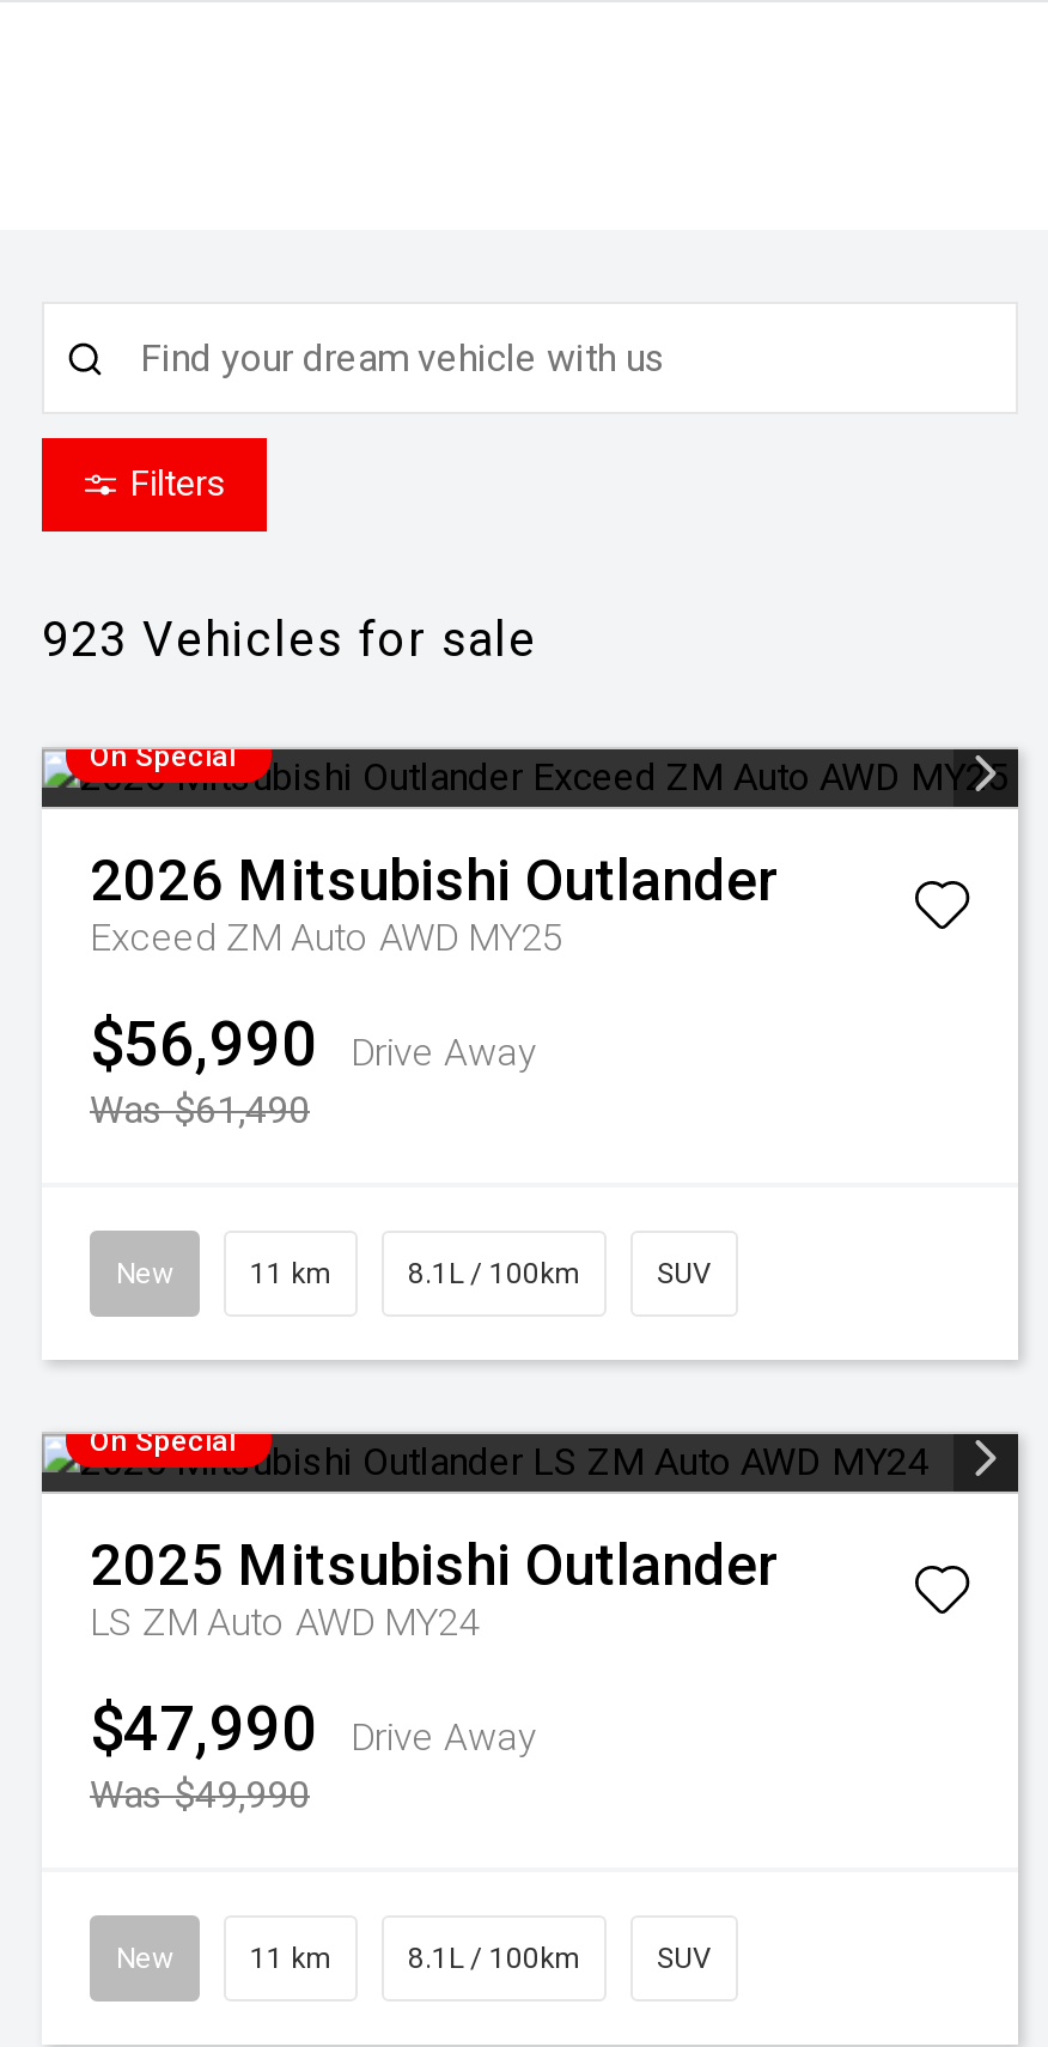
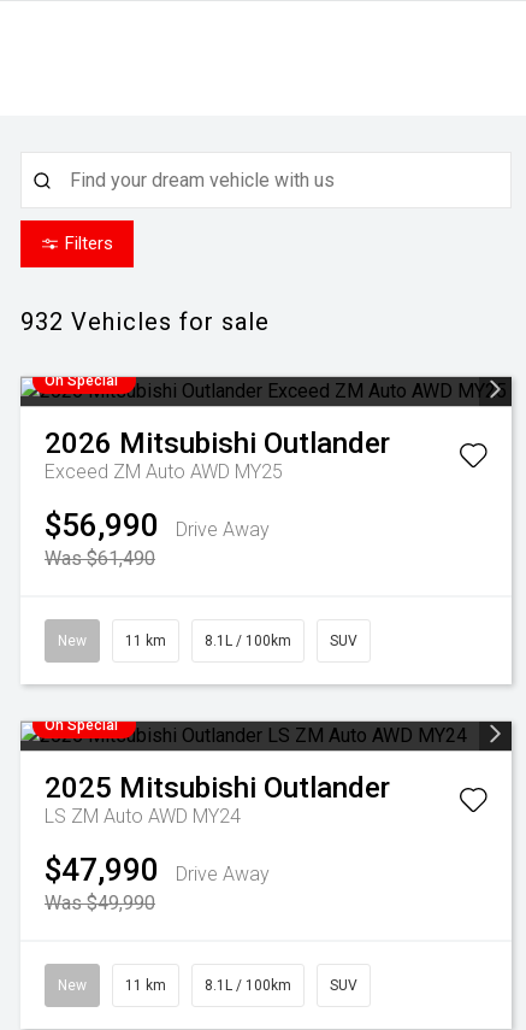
[42,611,537,668] 923 Vehicles for sale -> [20,307,270,336] 932 Vehicles for sale

